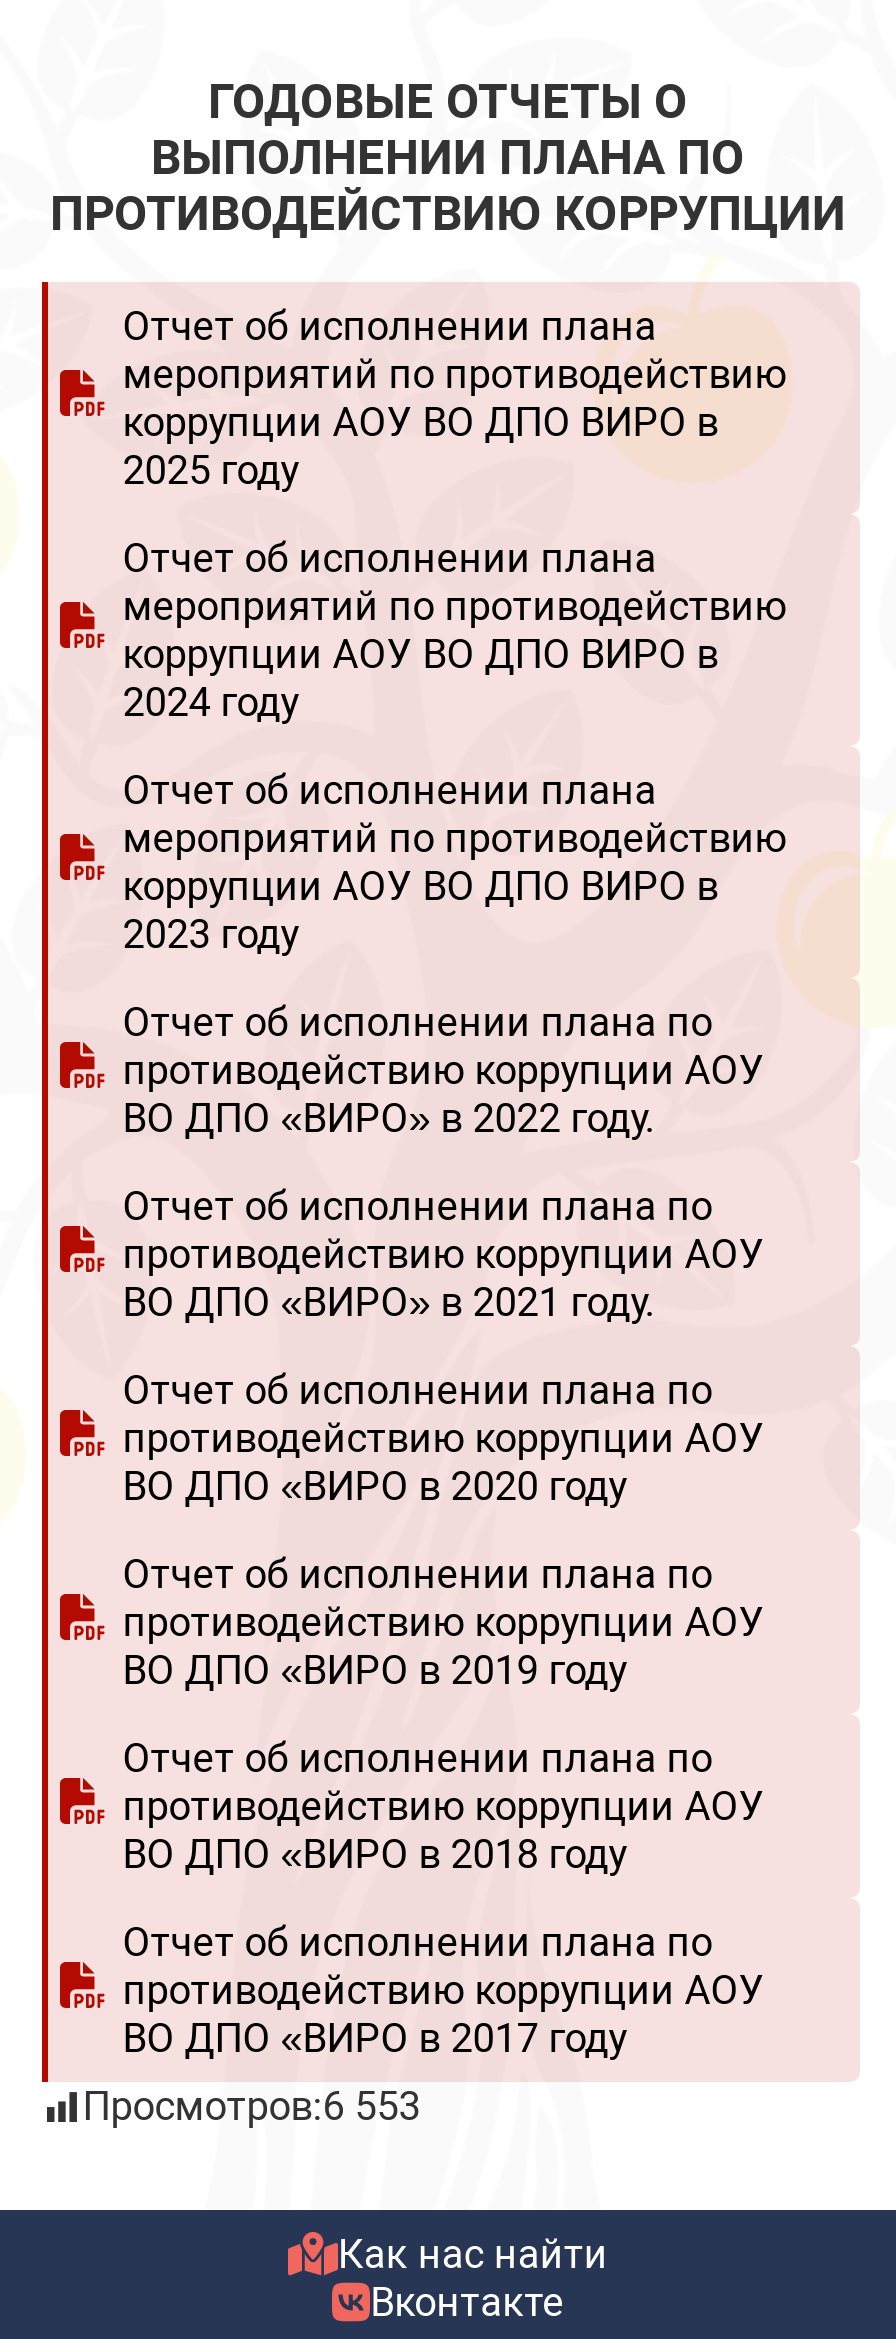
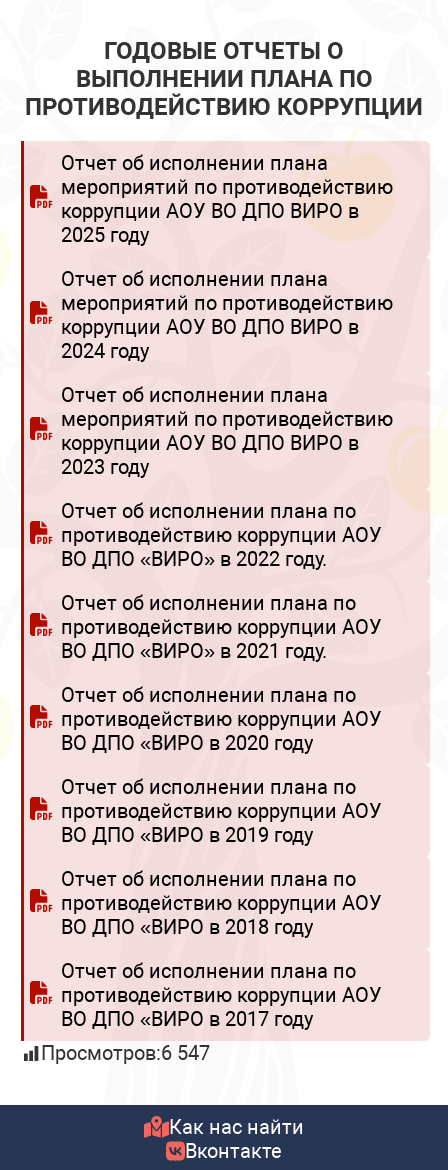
[82,2082,420,2130] Просмотров:6 553 -> [41,1041,210,1065] Просмотров:6 547

